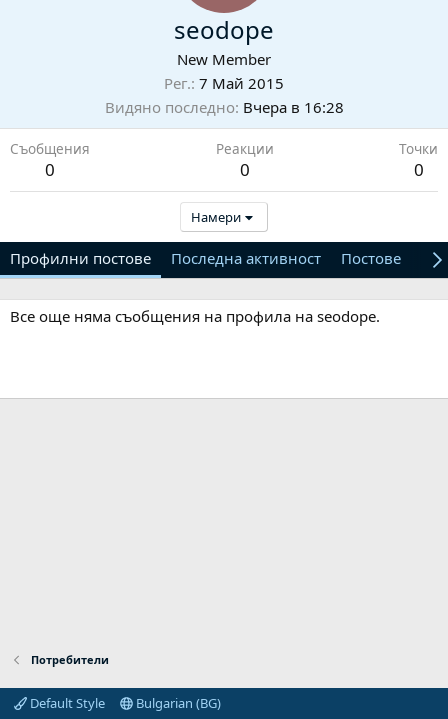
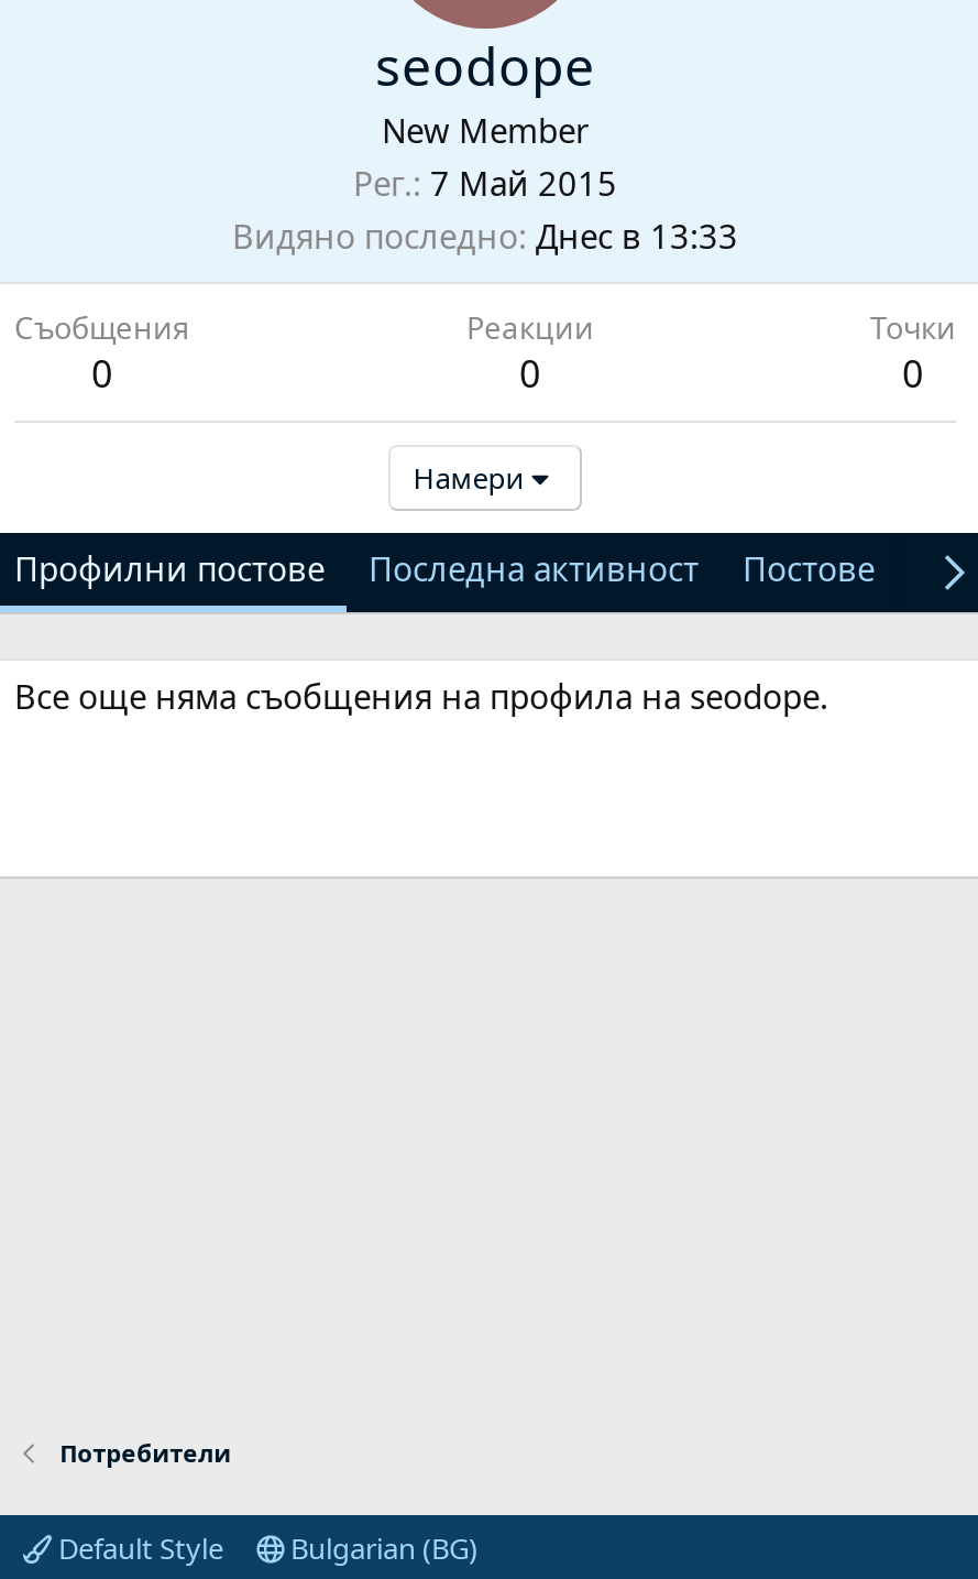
[104,97,343,117] Видяно последно Вчера в 16:28 -> [232,214,738,258] Видяно последно Днес в 13:33

